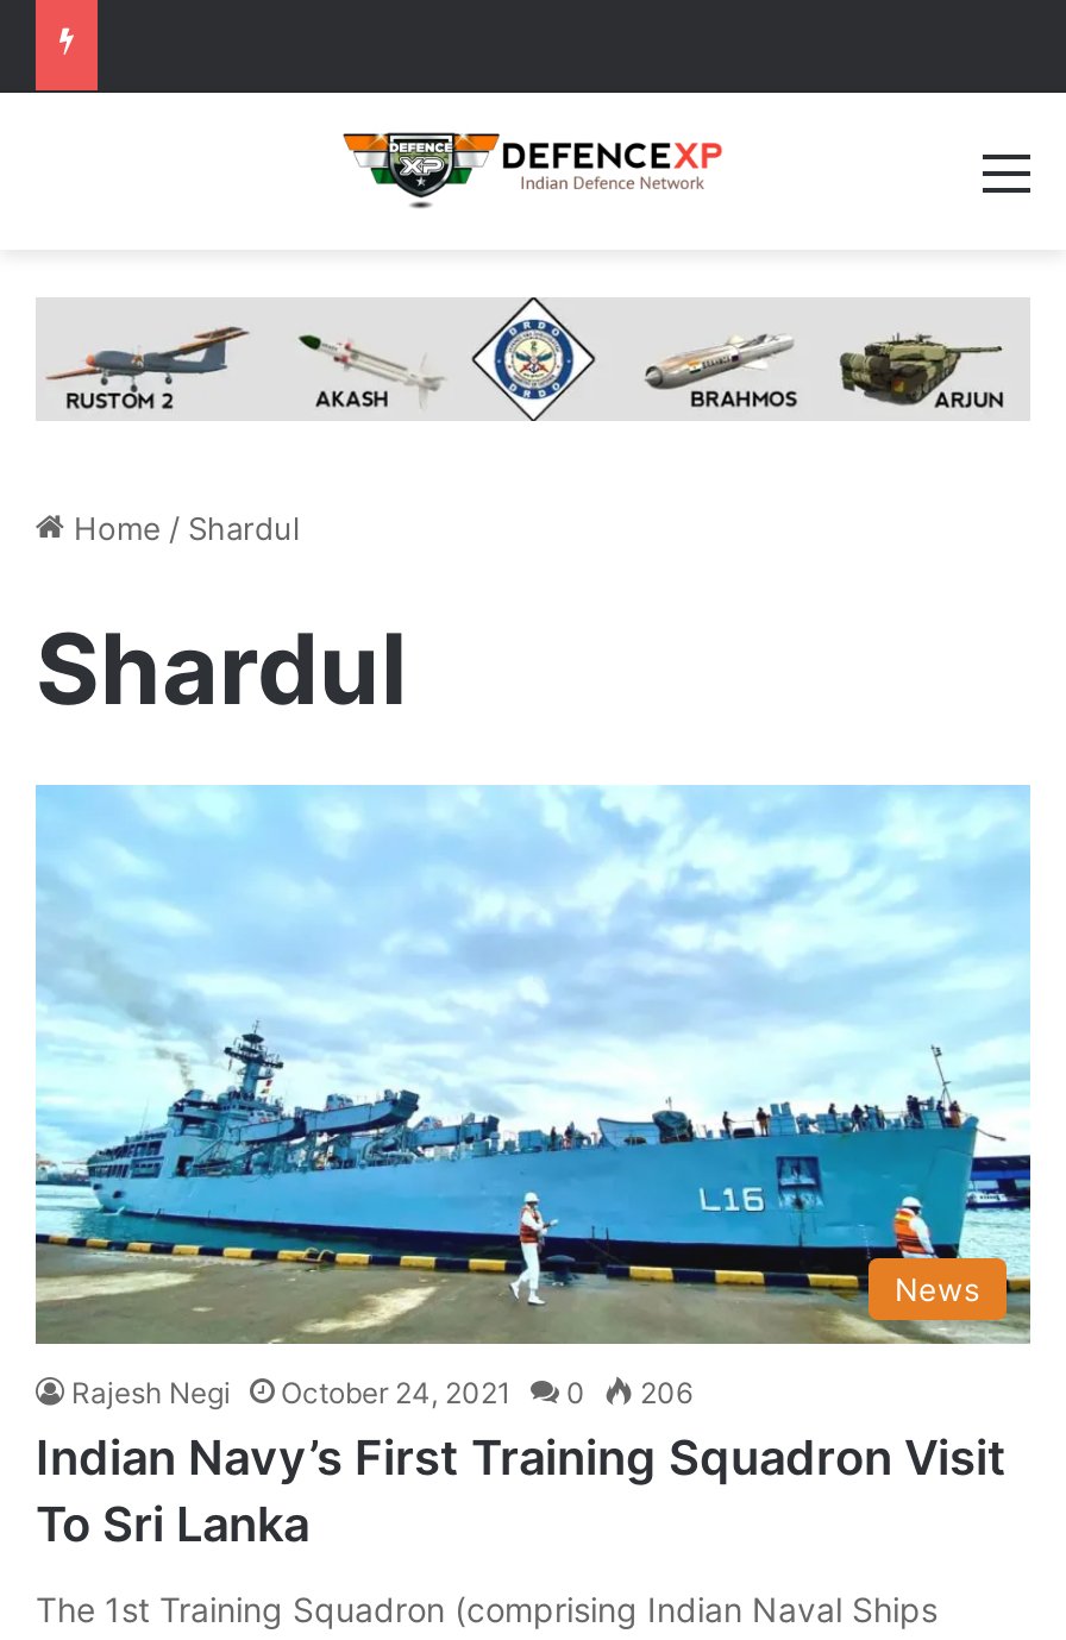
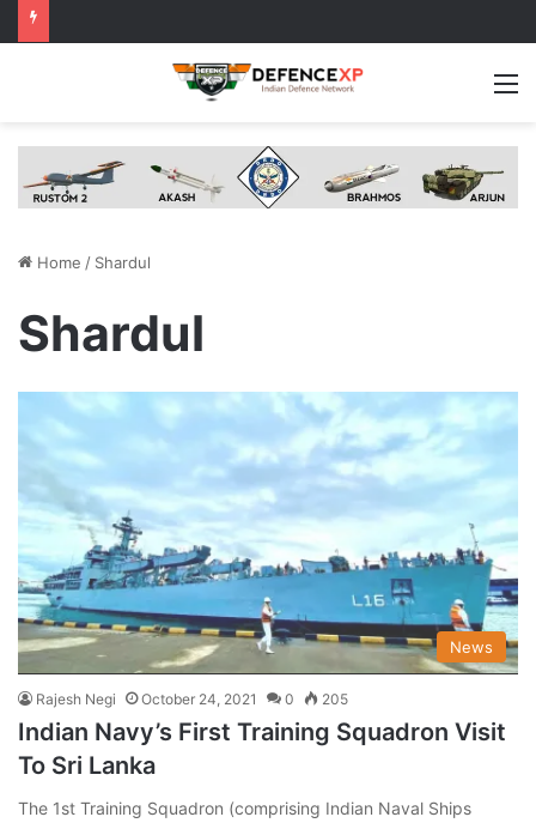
[40,1039,1028,1411] [image] | Rajesh Negi October 24, 2021 0 206 -> [22,550,518,708] [image] | Rajesh Negi October 24, 2021 0 205

